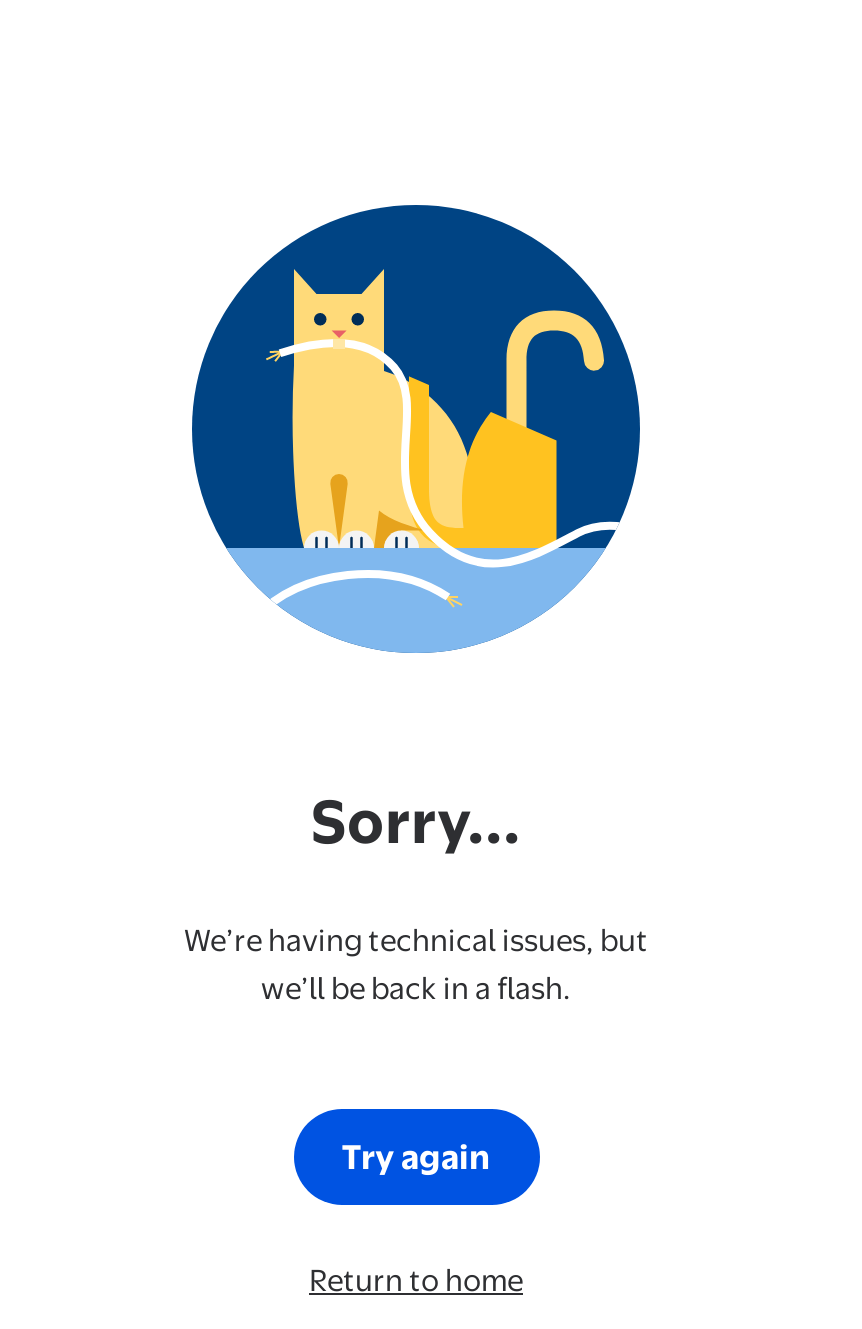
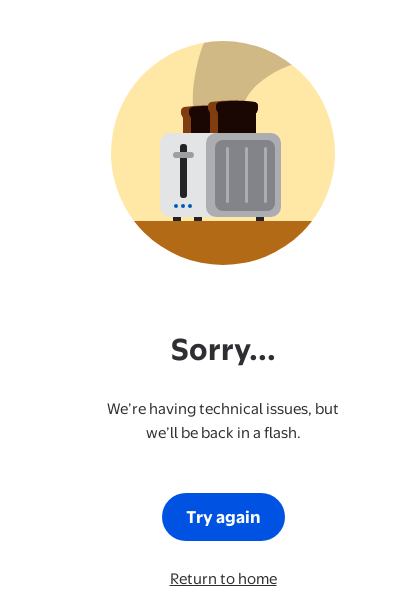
[190,203,642,655] [image] -> [111,41,335,266] [image]

